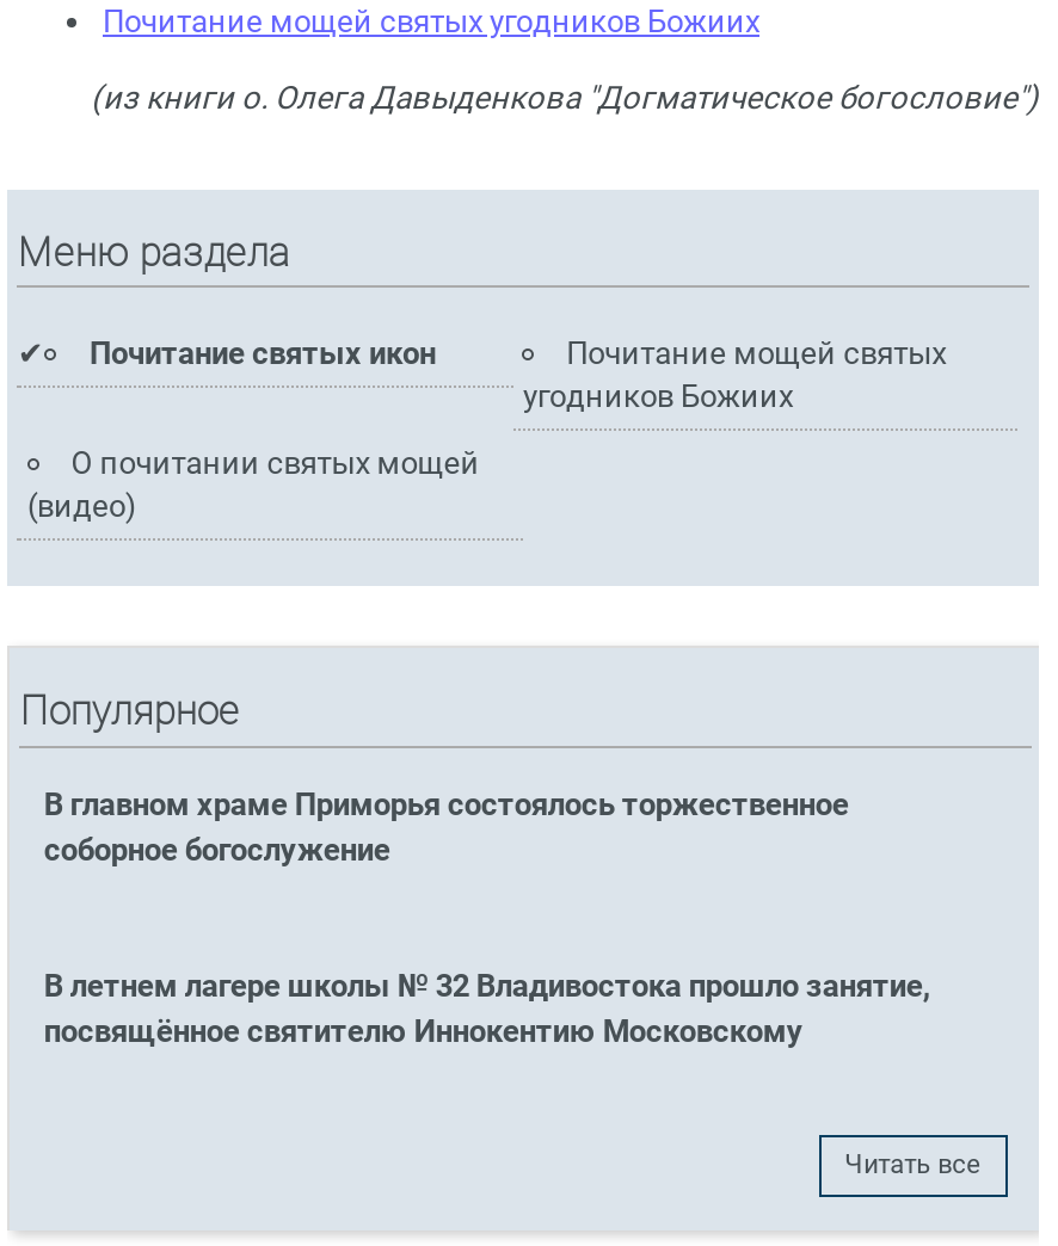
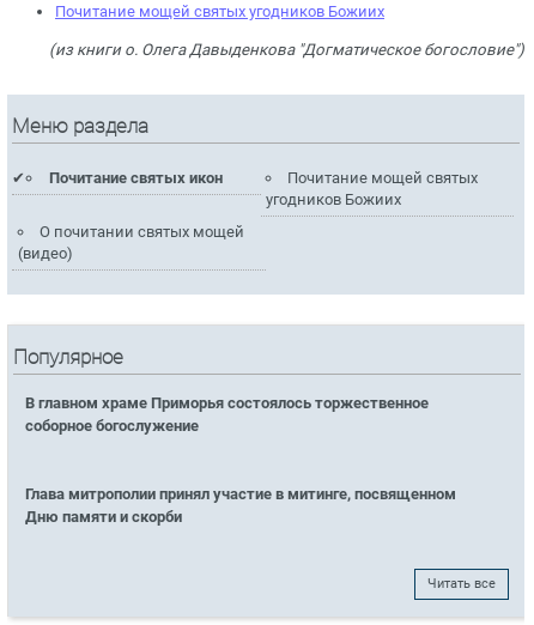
[44,967,930,1048] В летнем лагере школы № 32 Владивостока прошло занятие, | посвящённое святителю Иннокентию Московскому -> [26,485,457,526] Глава митрополии принял участие в митинге, посвященном | Дню памяти и скорби

